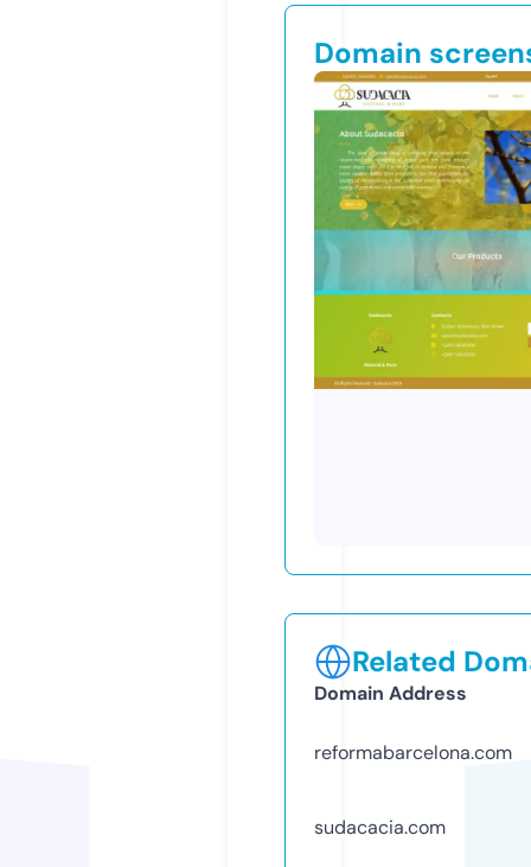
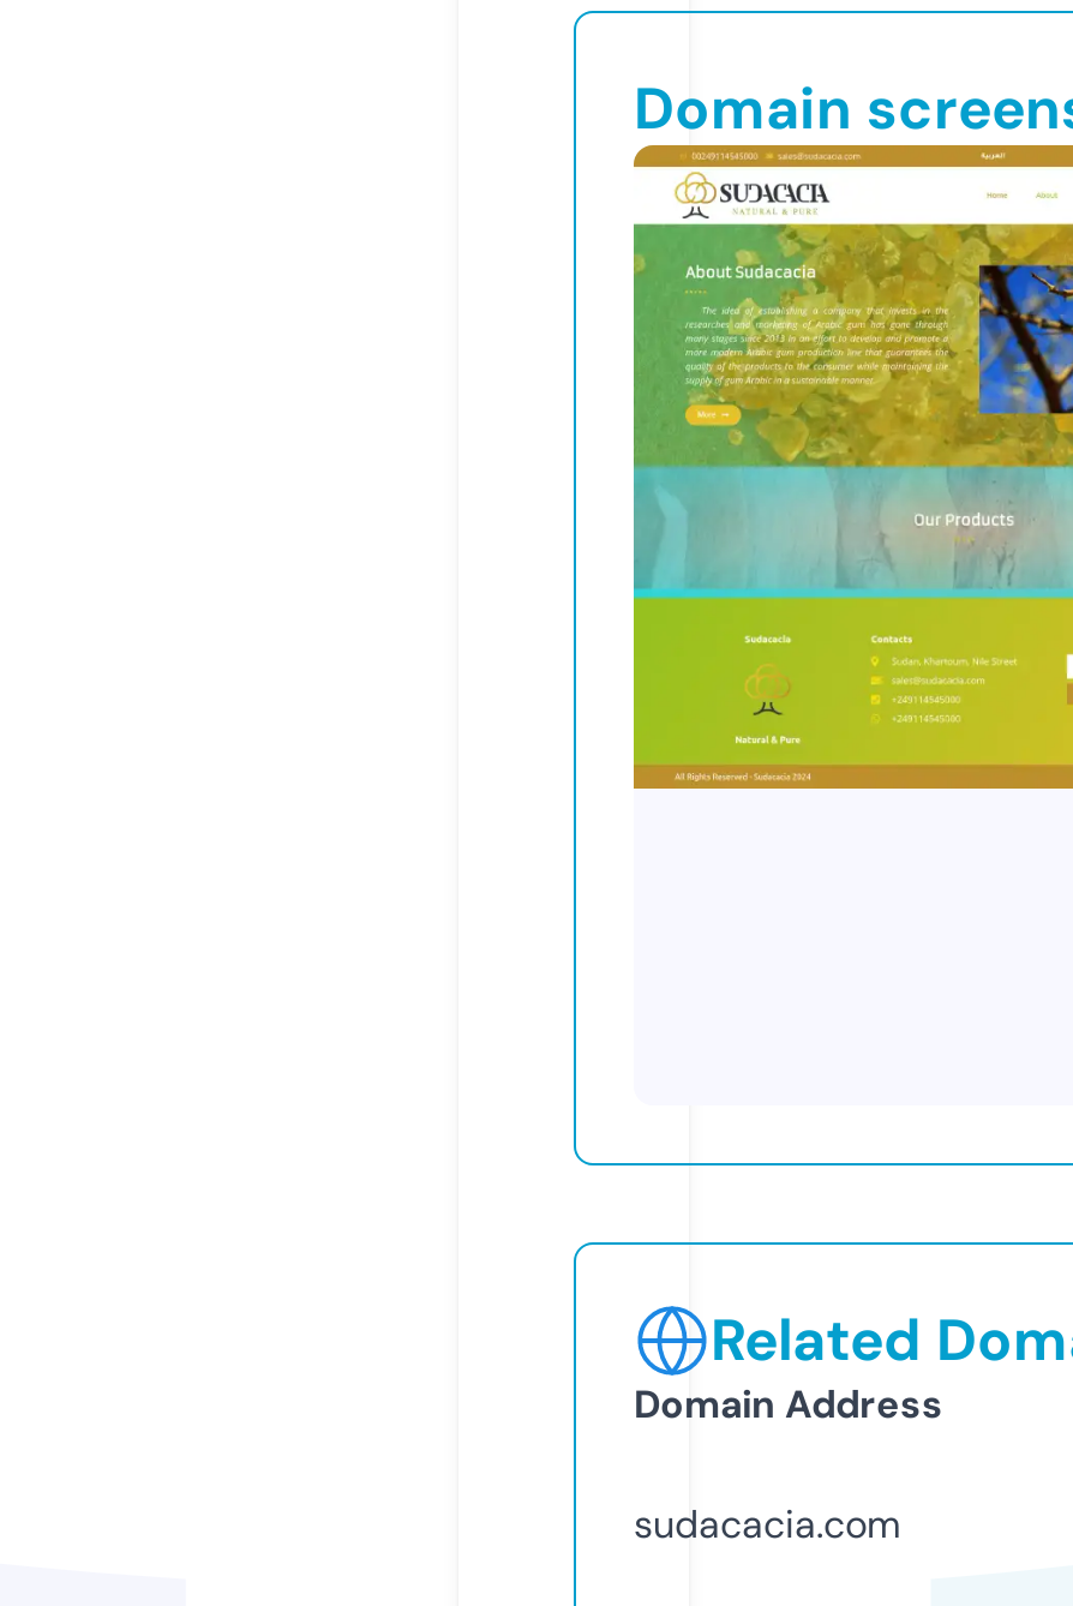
[314,740,512,765] reformabarcelona.com -> none

